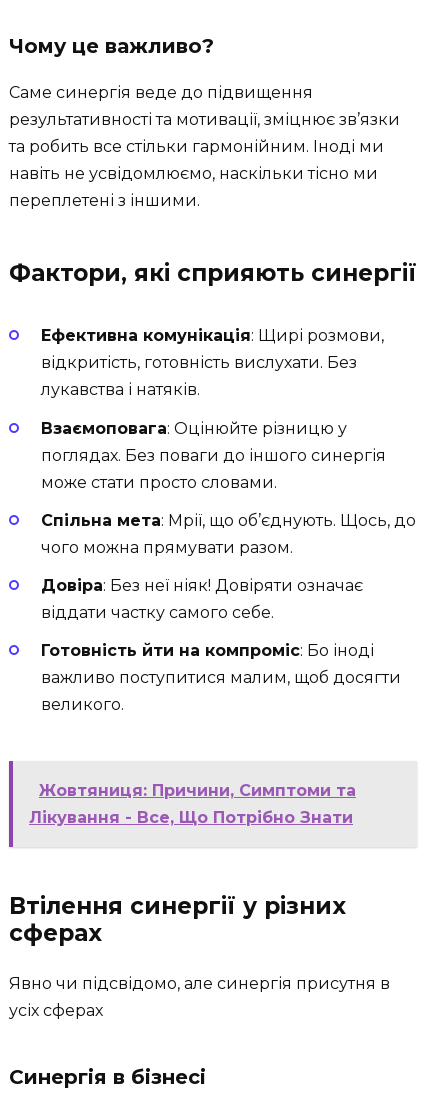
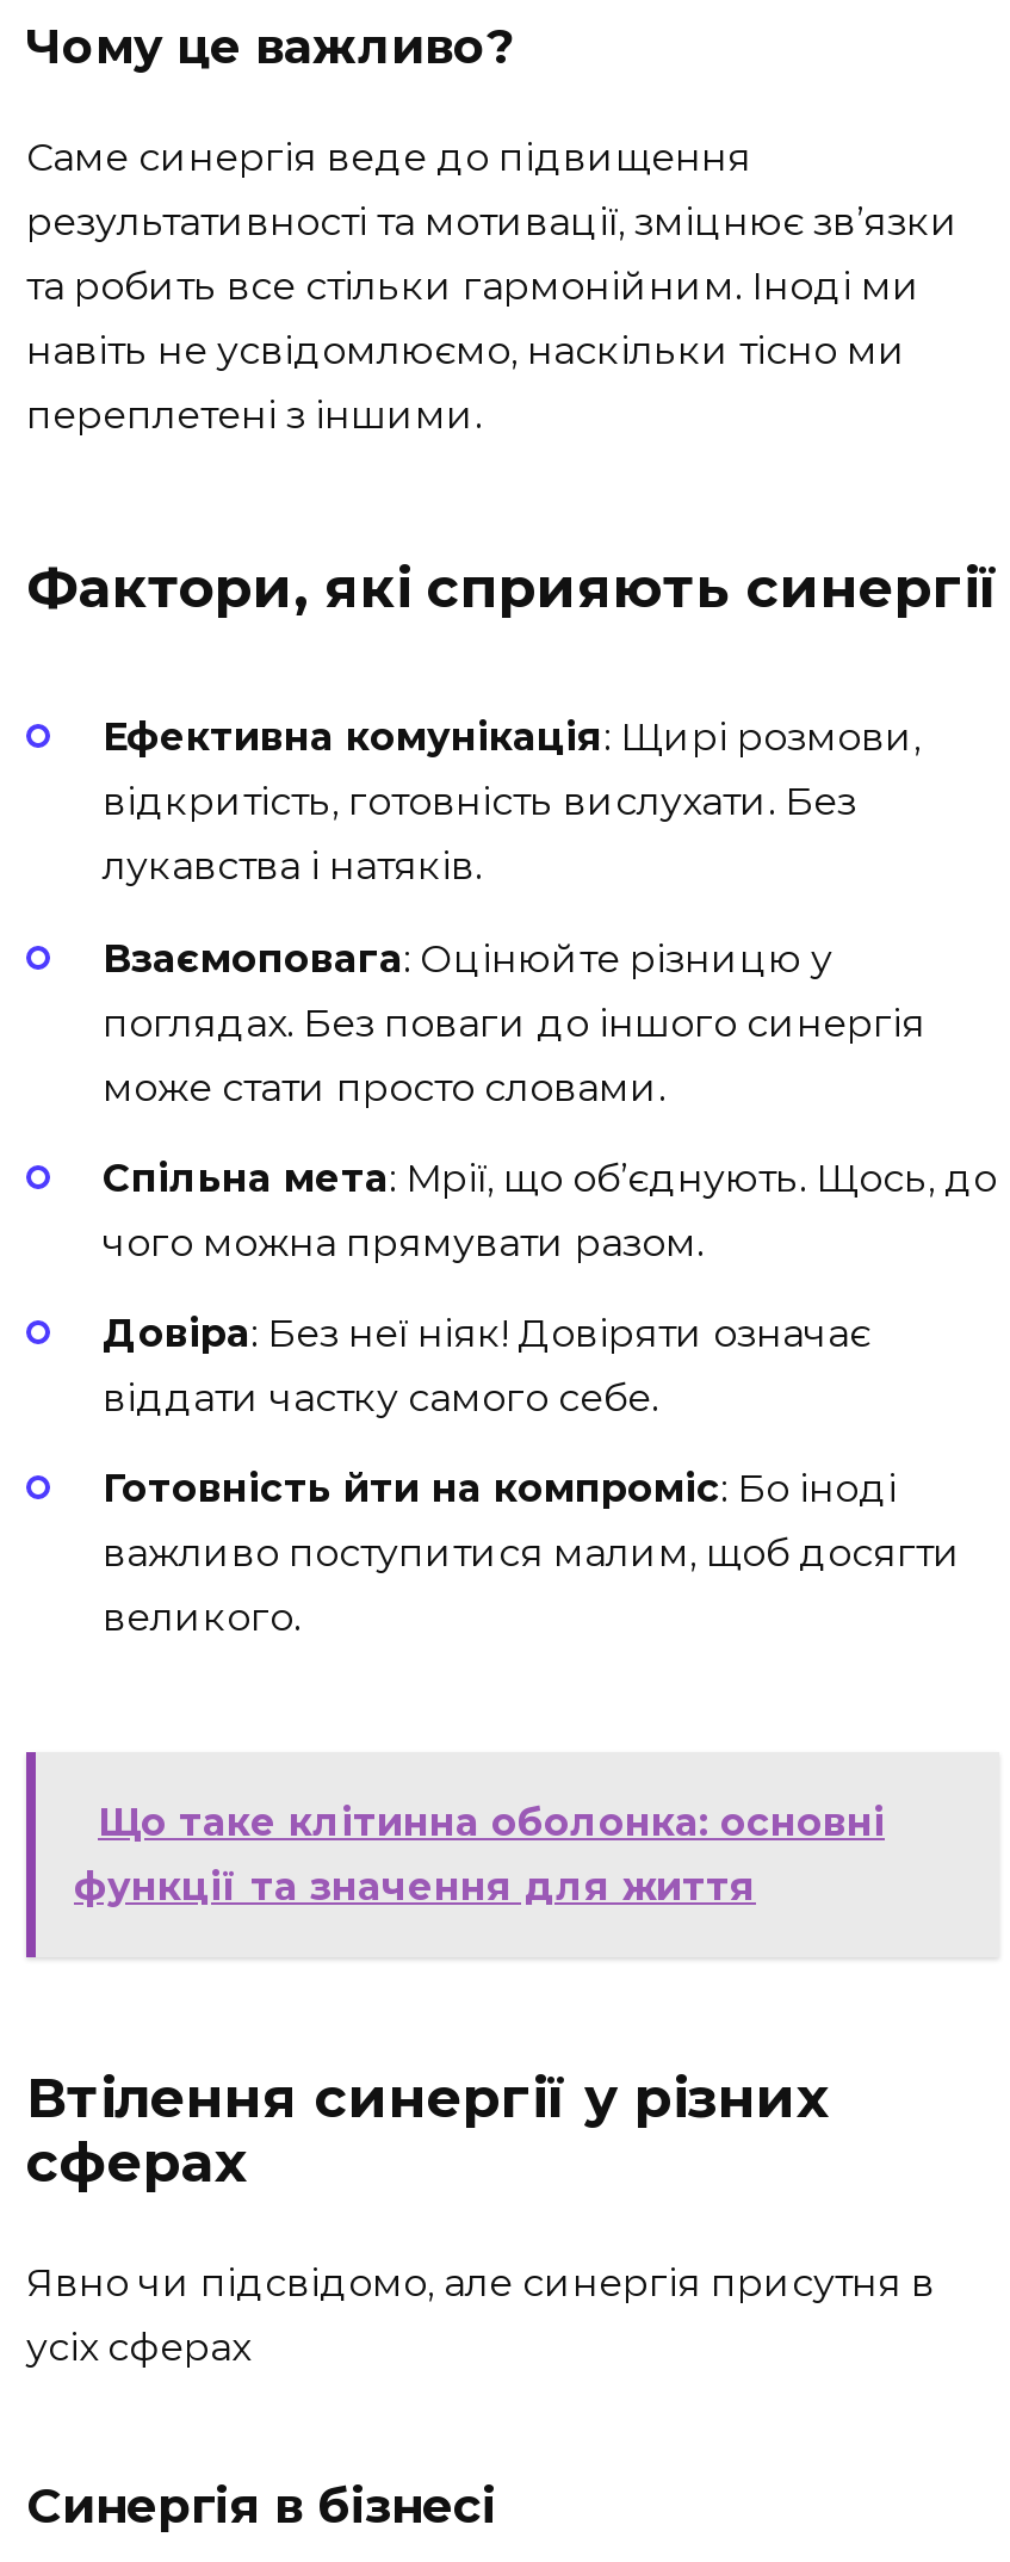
[29,781,356,827] Жовтяниця: Причини, Симптоми та | Лікування - Все, Що Потрібно Знати -> [74,1801,885,1911] Що таке клітинна оболонка: основні | функції та значення для життя

